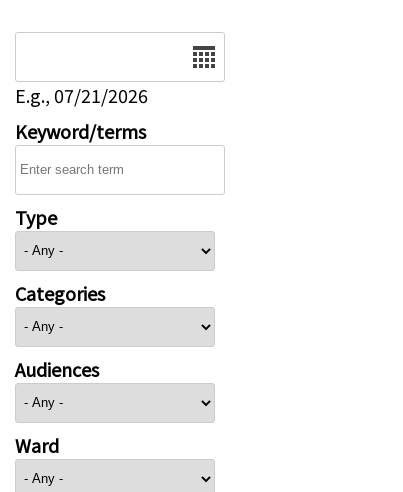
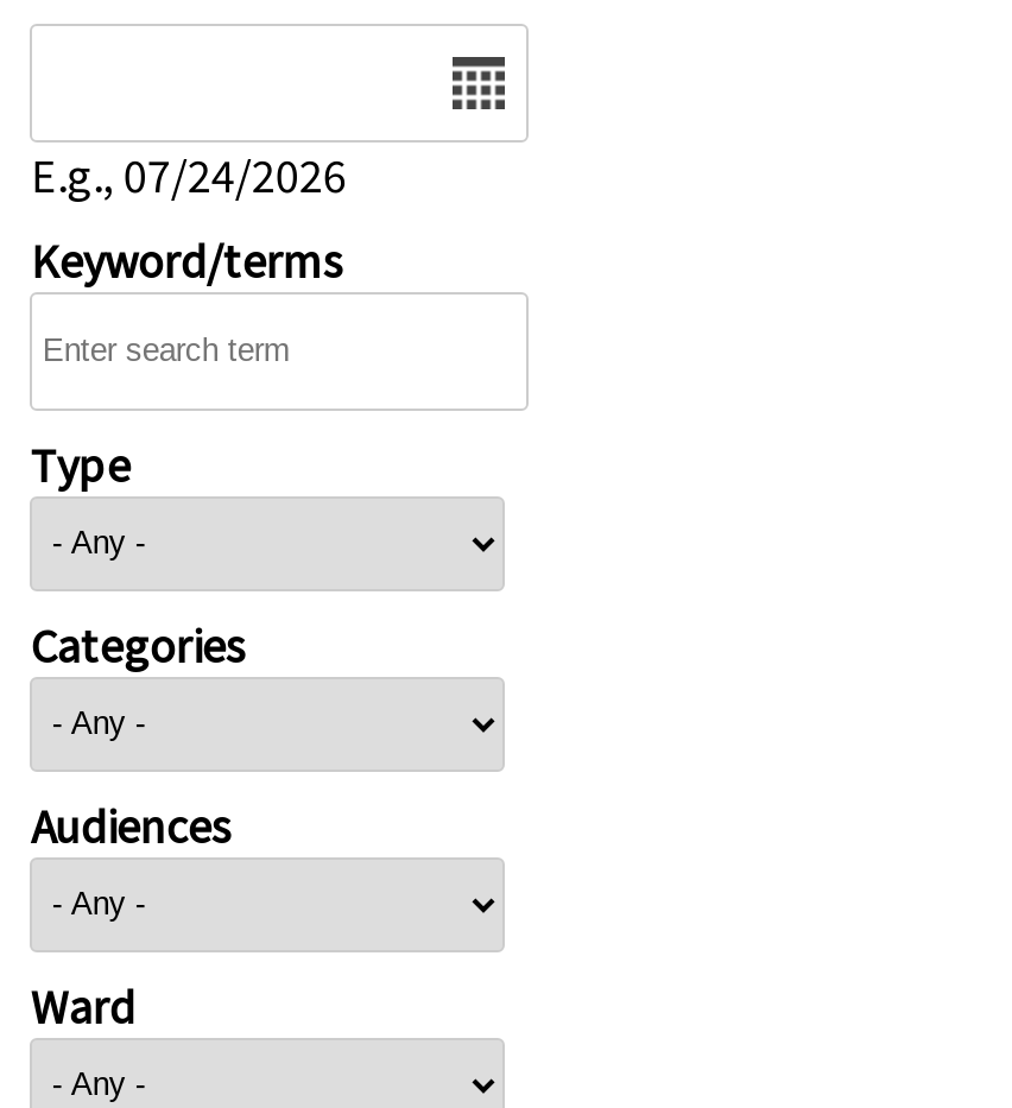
[15,81,148,107] E.g., 07/21/2026 -> [31,141,347,203] E.g., 07/24/2026

